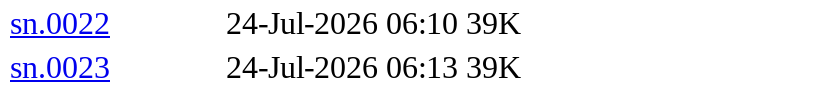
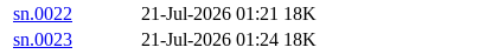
[226,7,522,41] 24-Jul-2026 06:10 39K -> [141,4,317,24] 21-Jul-2026 01:21 18K
[226,51,522,85] 24-Jul-2026 06:13 39K -> [141,30,317,50] 21-Jul-2026 01:24 18K

